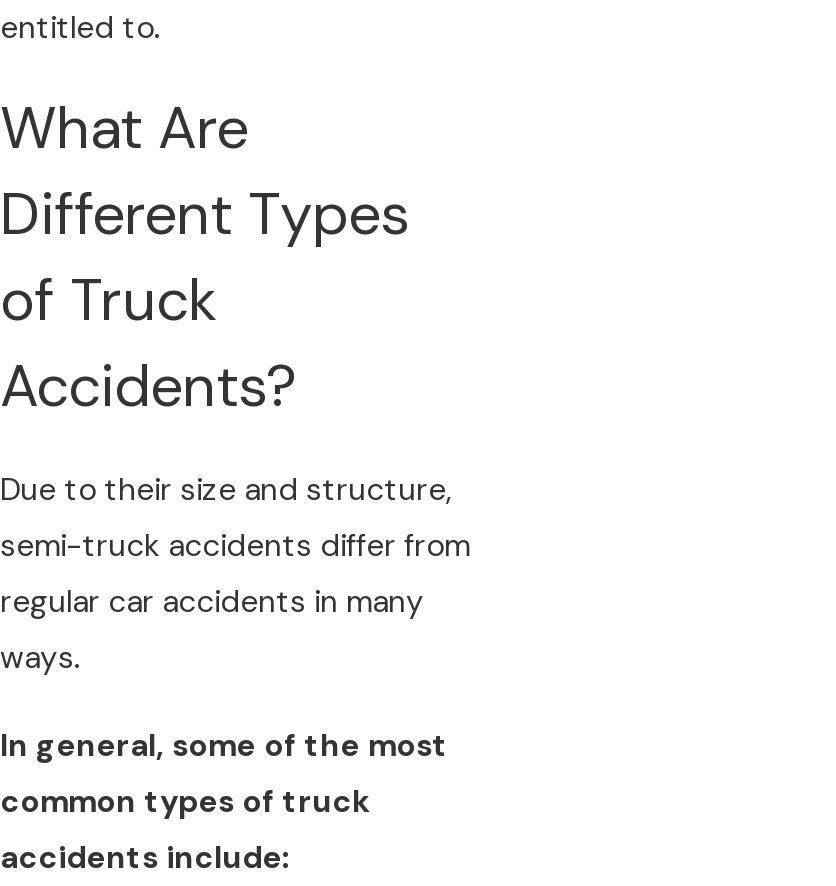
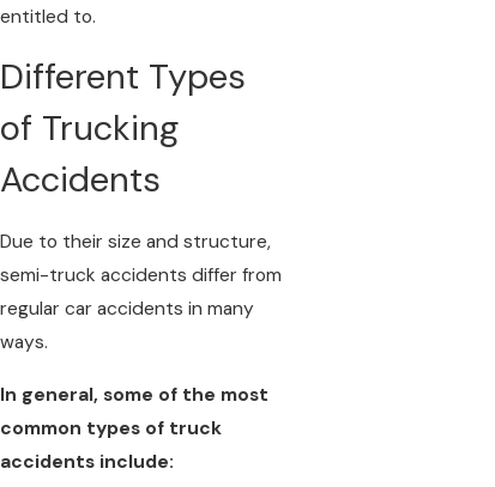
[0,91,248,167] What Are -> none
[0,263,296,425] of Truck | Accidents? -> [0,106,179,203] of Trucking | Accidents

